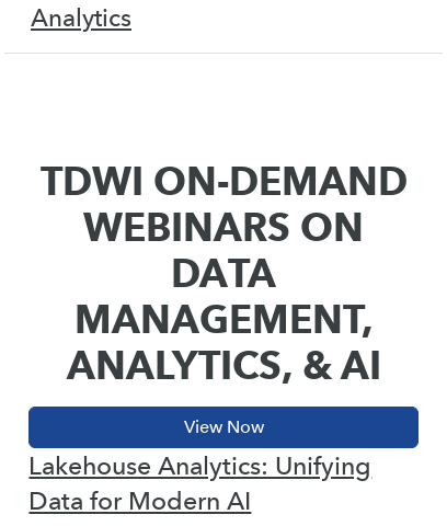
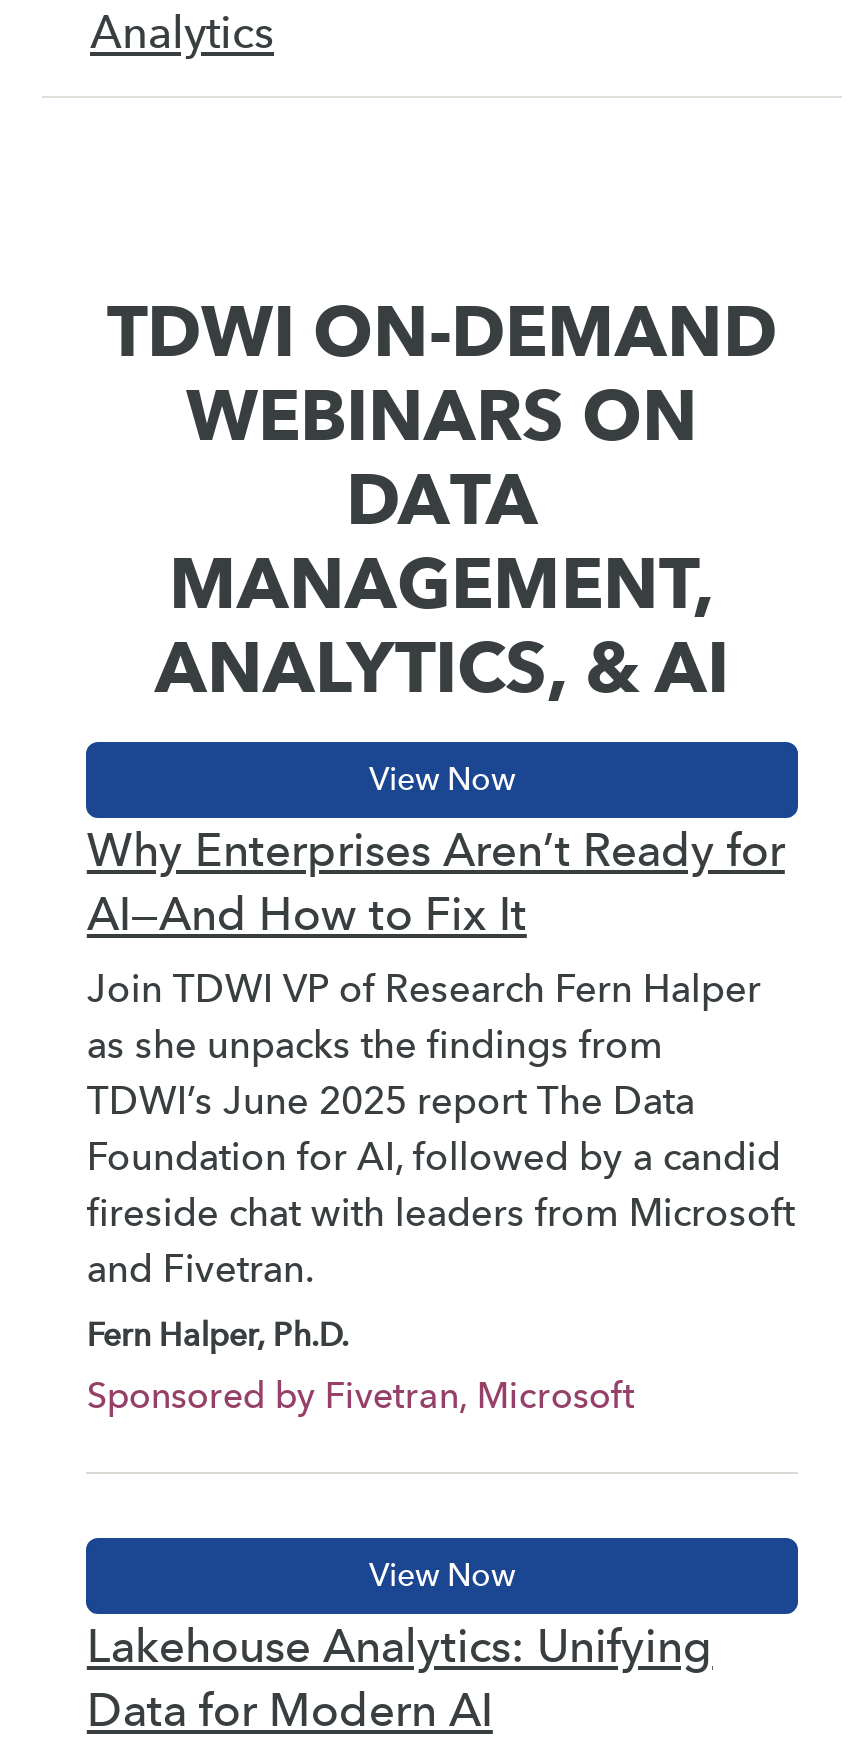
none -> [87,821,795,1418] Why Enterprises Aren’t Ready for | AI—And How to Fix It | Join TDWI VP of Research Fern Halper | as she unpacks the findings from | TDWI’s June 2025 report The Data | Foundation for AI, followed by a candid | fireside chat with leaders from Microsoft | and Fivetran. | Fern Halper, Ph.D. | Sponsored by Fivetran, Microsoft

